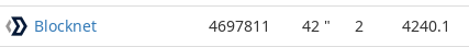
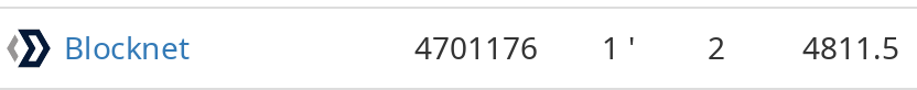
[209,16,270,37] 4697811 -> [414,27,538,69] 4701176
[302,16,331,37] 42 " -> [602,27,635,69] 1 '
[402,16,450,37] 4240.1 -> [802,27,899,69] 4811.5

